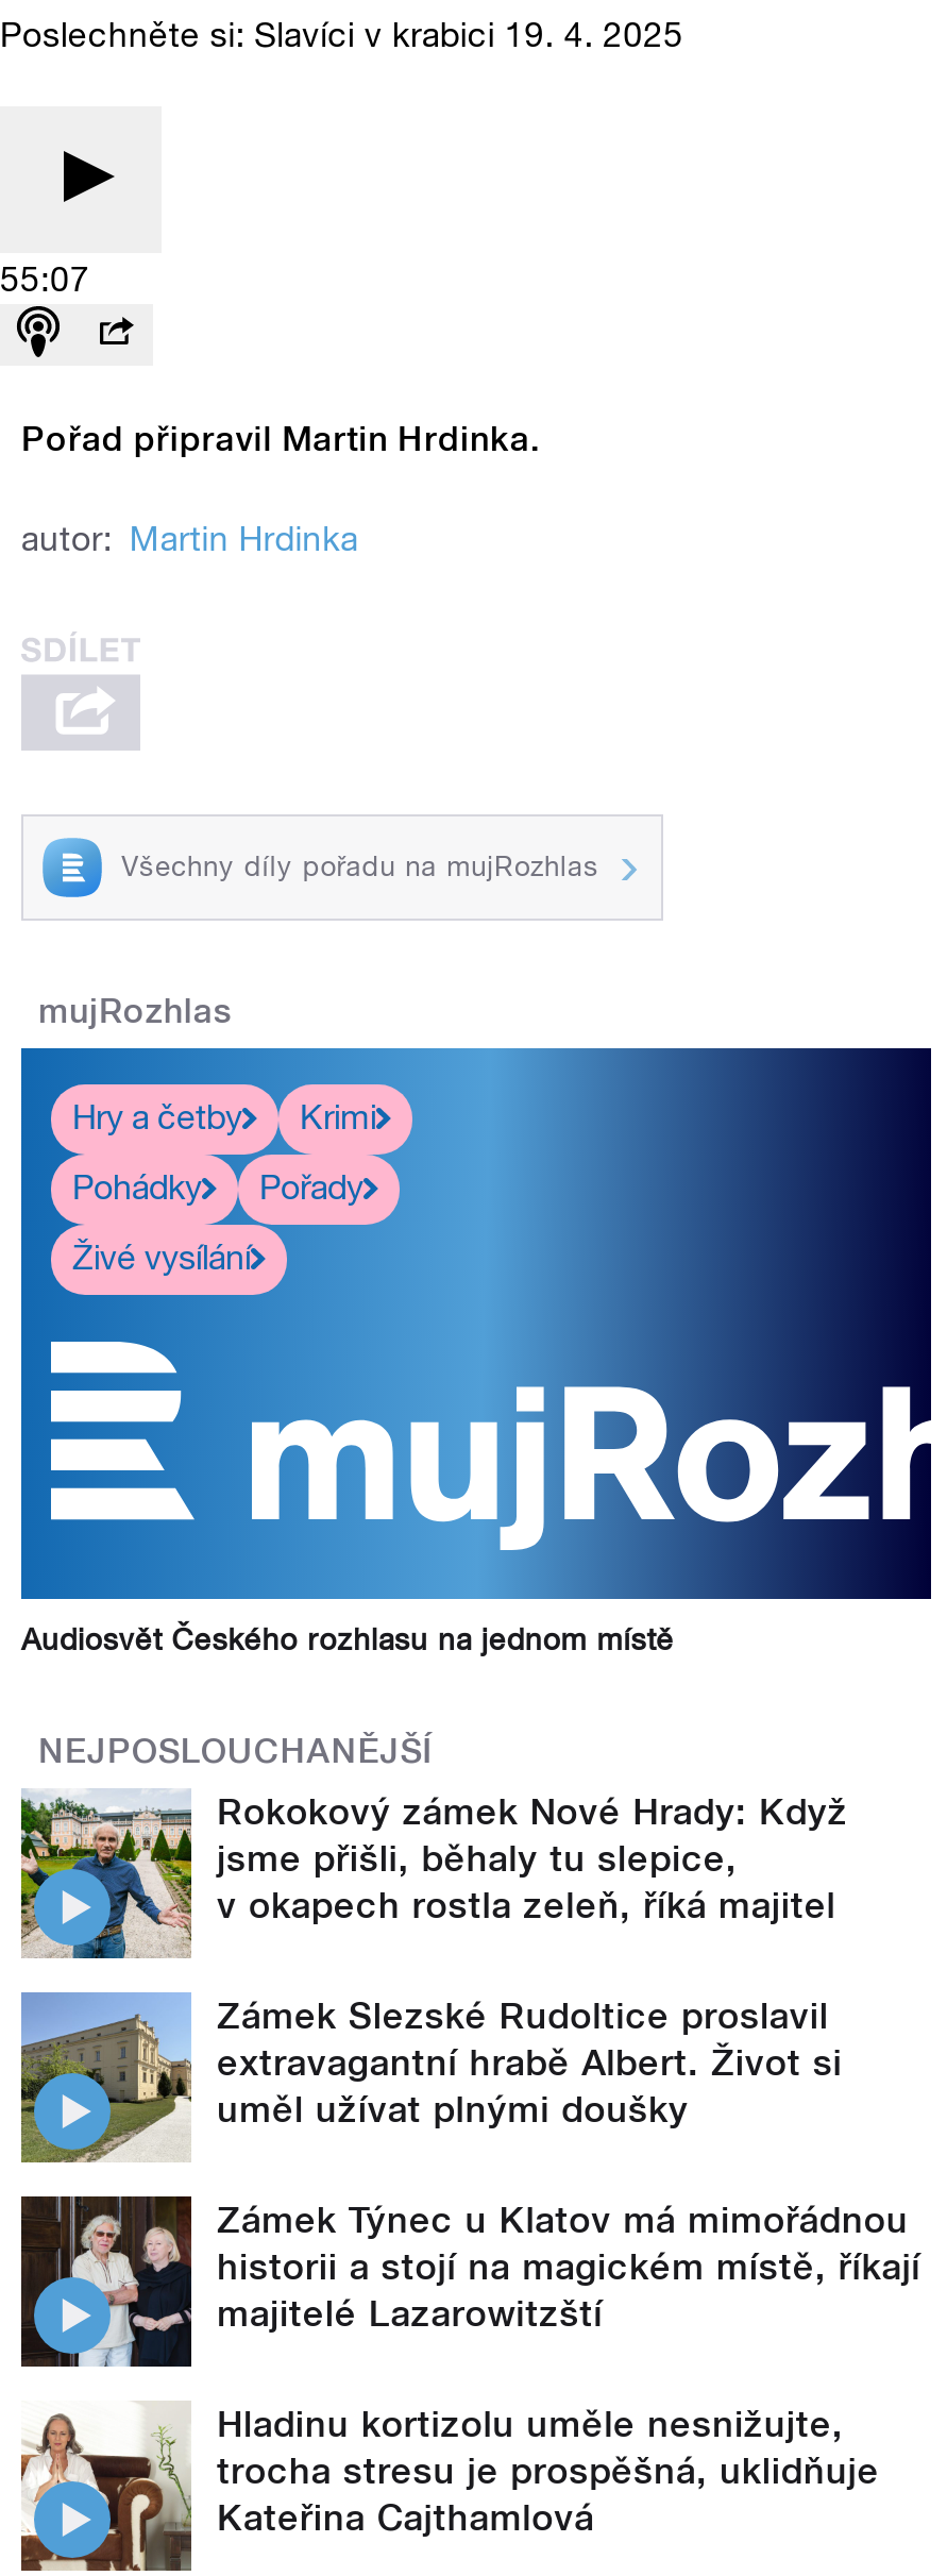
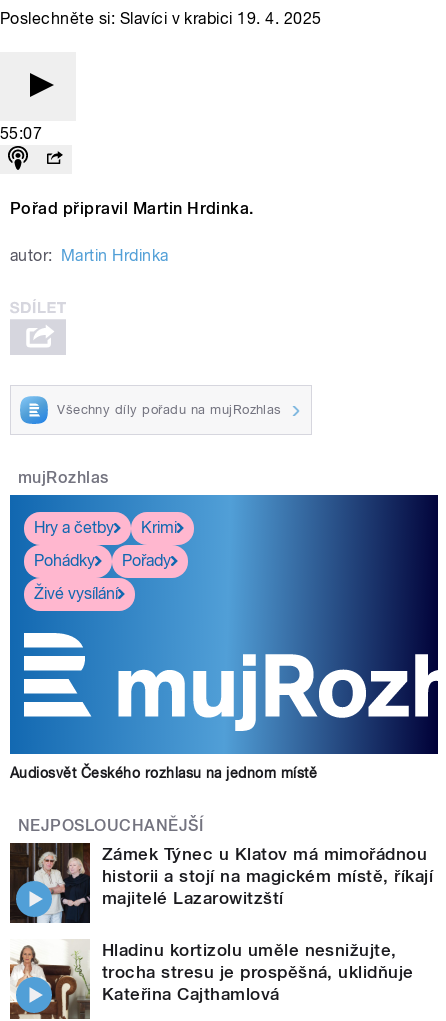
[19,1788,848,2130] [image] | Rokokový zámek Nové Hrady: Když | jsme přišli, běhaly tu slepice, | v okapech rostla zeleň, říká majitel | Zámek Slezské Rudoltice proslavil | extravagantní hrabě Albert. Život si | uměl užívat plnými doušky -> none
[19,1990,187,2162] [image] -> none

